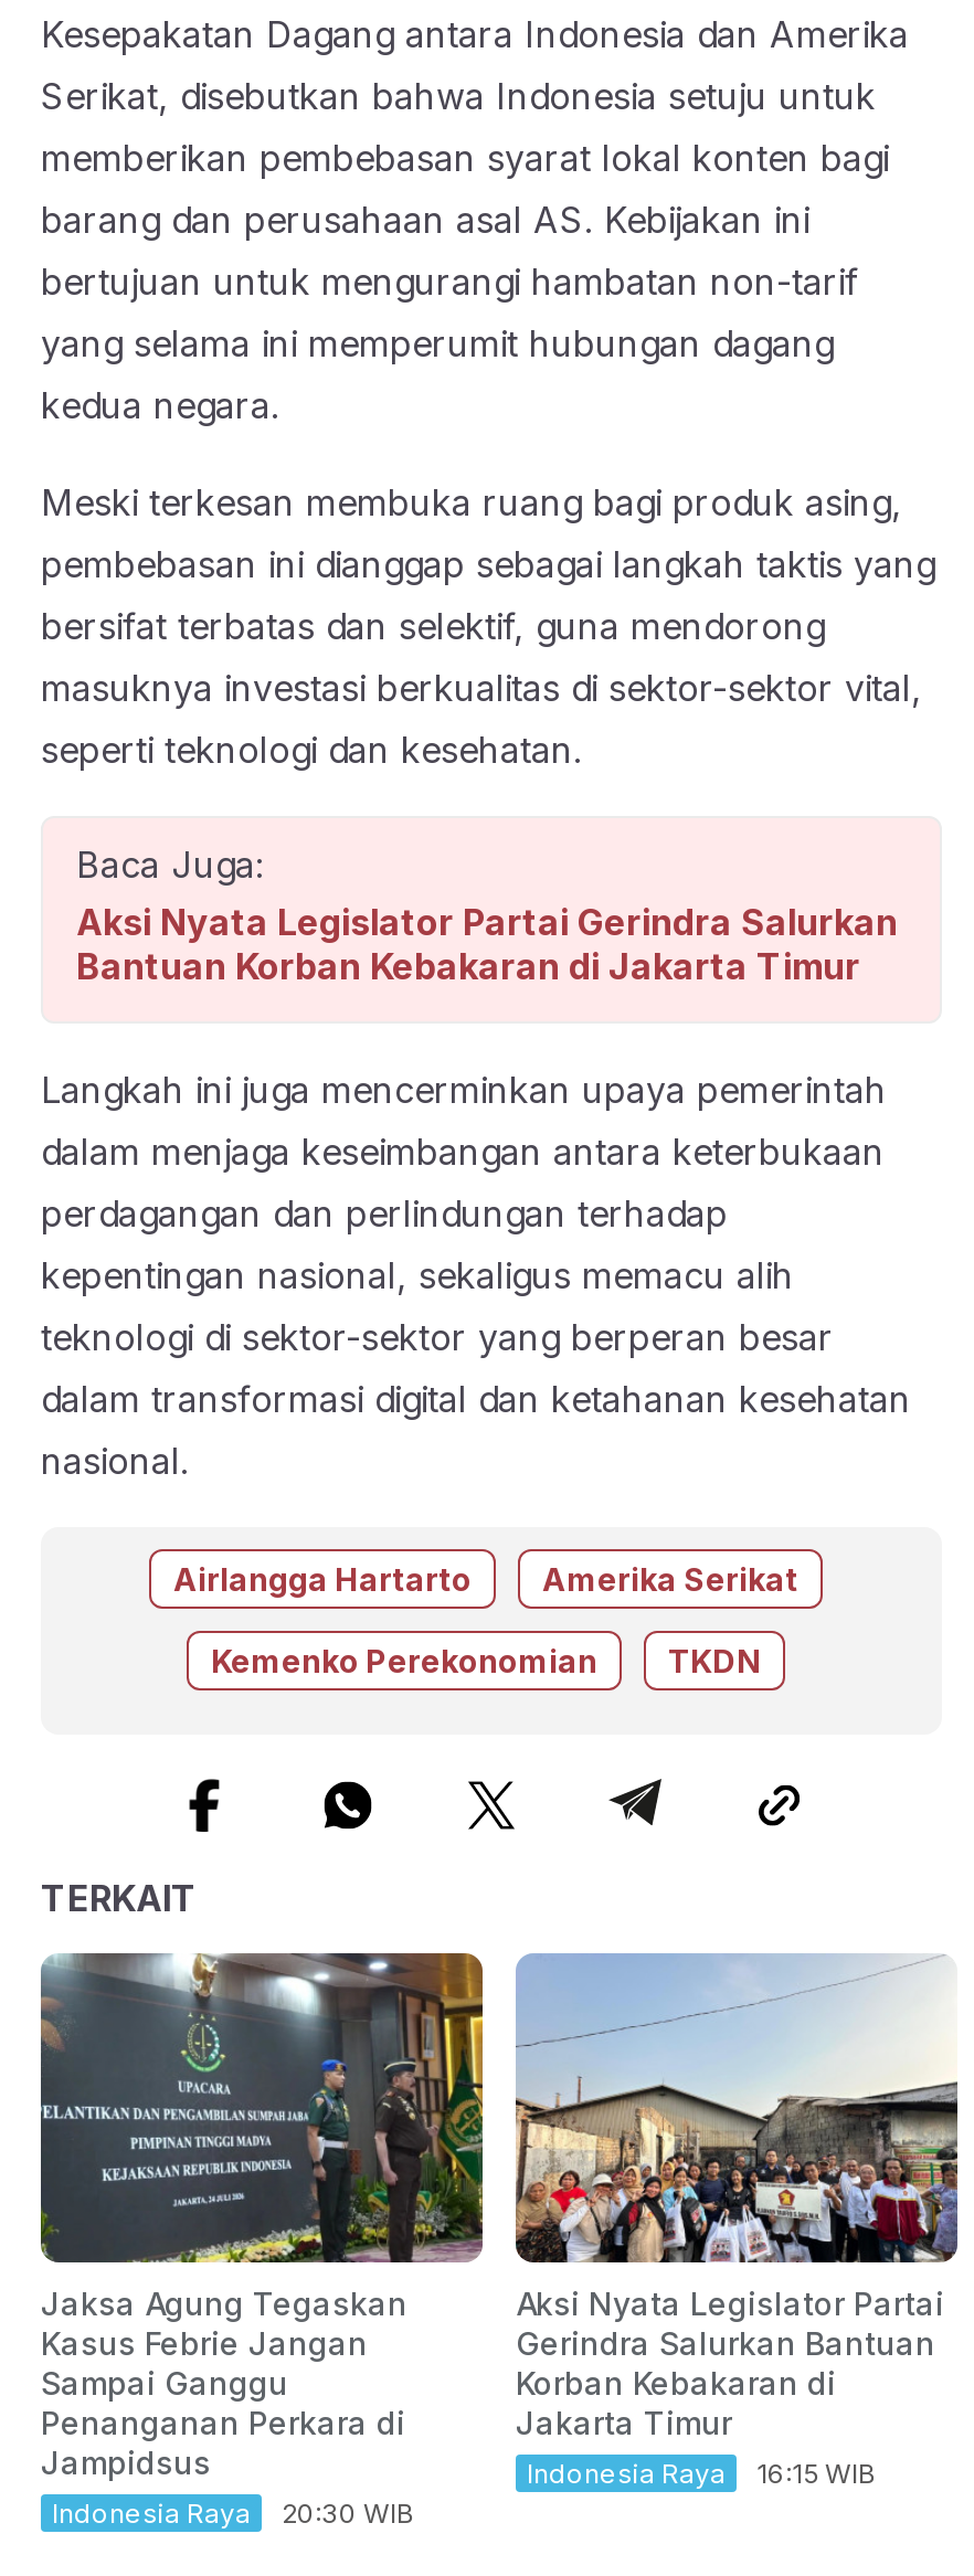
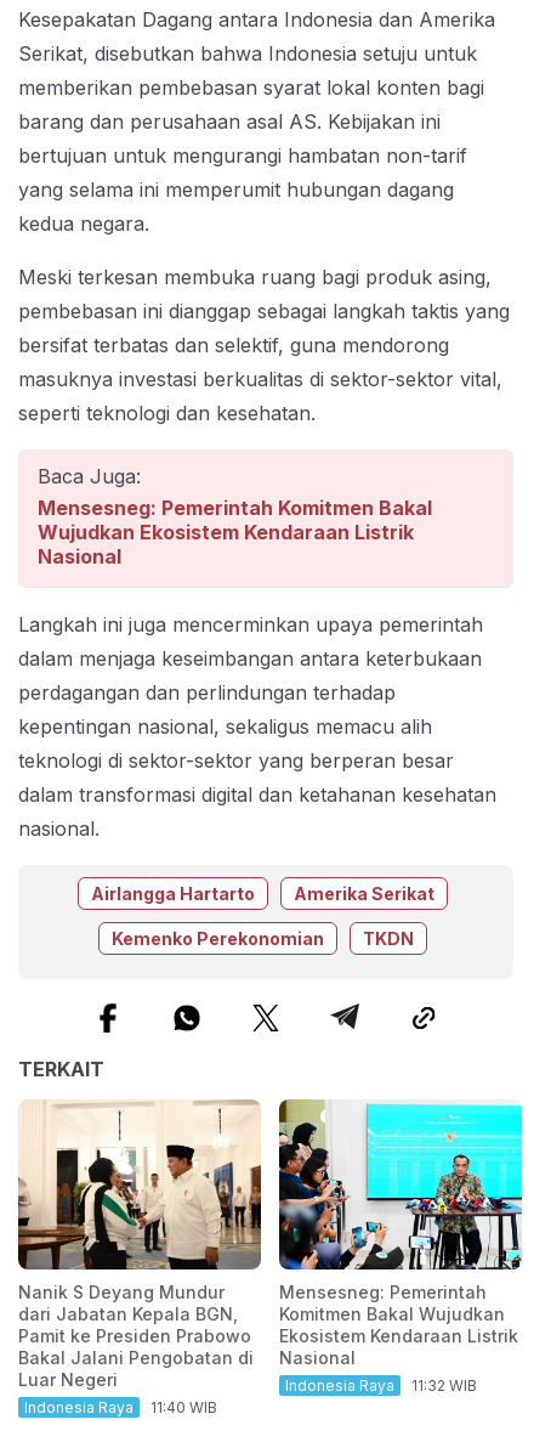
[76,899,898,988] Aksi Nyata Legislator Partai Gerindra Salurkan | Bantuan Korban Kebakaran di Jakarta Timur -> [38,495,432,568] Mensesneg: Pemerintah Komitmen Bakal | Wujudkan Ekosistem Kendaraan Listrik | Nasional
[39,1951,485,2481] [image] | Jaksa Agung Tegaskan | Kasus Febrie Jangan | Sampai Ganggu | Penanganan Perkara di | Jampidsus -> [17,1099,261,1390] [image] | Nanik S Deyang Mundur | dari Jabatan Kepala BGN, | Pamit ke Presiden Prabowo | Bakal Jalani Pengobatan di | Luar Negeri
[514,1951,960,2441] [image] | Aksi Nyata Legislator Partai | Gerindra Salurkan Bantuan | Korban Kebakaran di | Jakarta Timur -> [278,1098,523,1368] [image] | Mensesneg: Pemerintah | Komitmen Bakal Wujudkan | Ekosistem Kendaraan Listrik | Nasional
[527,2456,876,2489] Indonesia Raya 16:15 WIB -> [285,1376,477,1394] Indonesia Raya 11:32 WIB
[52,2496,414,2529] Indonesia Raya 20:30 WIB -> [24,1398,217,1416] Indonesia Raya 11:40 WIB

